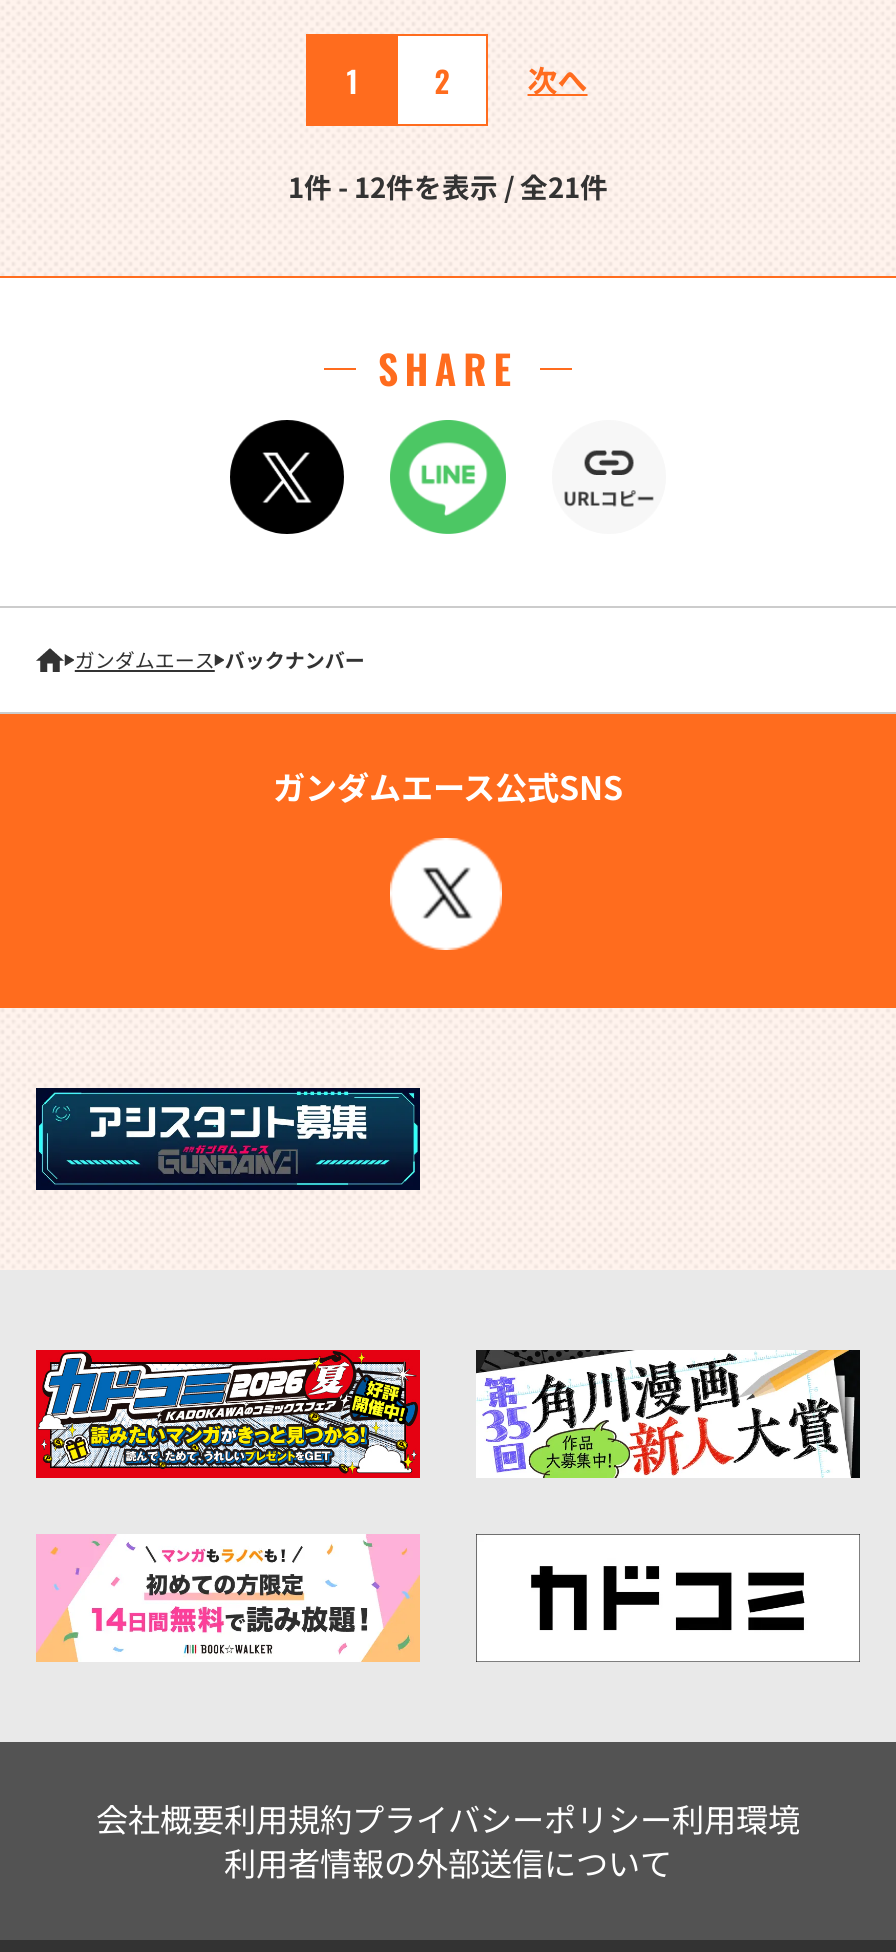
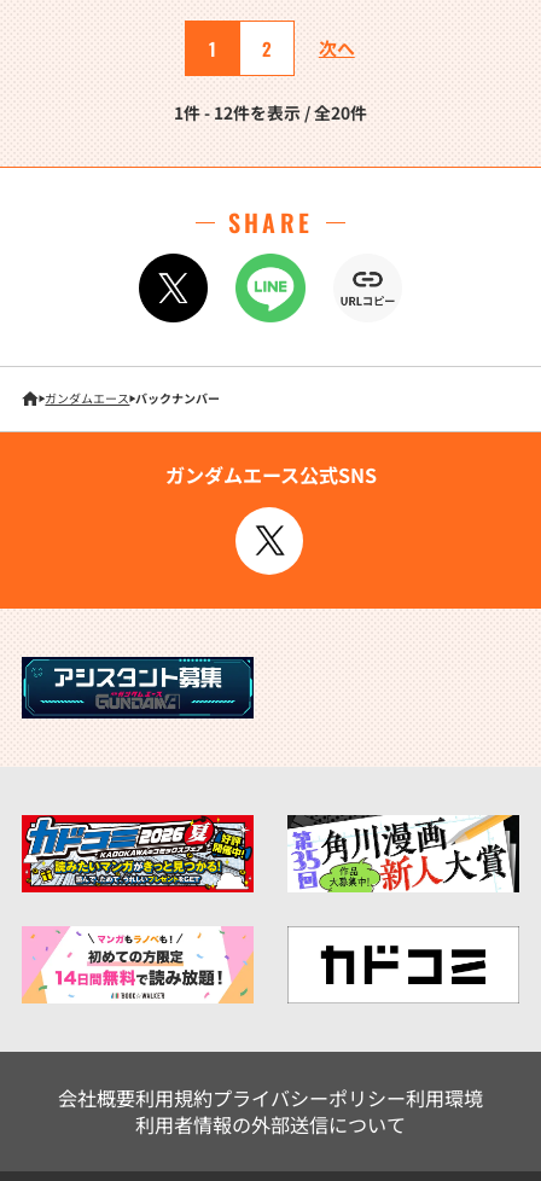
[288,166,608,206] 1件 - 12件を表示 / 全21件 -> [174,100,367,124] 1件 - 12件を表示 / 全20件

